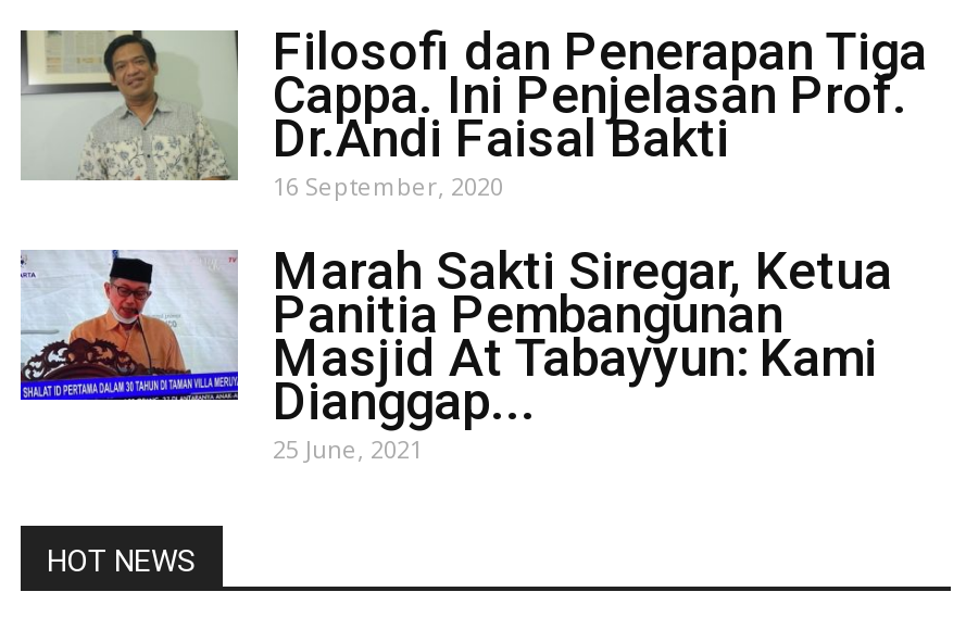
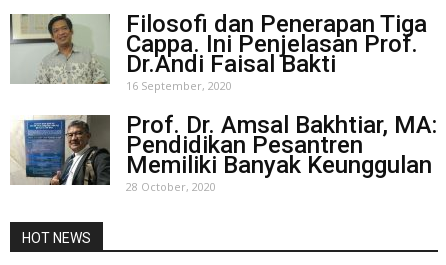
[18,242,892,466] [image] | Marah Sakti Siregar, Ketua | Panitia Pembangunan | Masjid At Tabayyun: Kami | Dianggap... | 25 June, 2021 -> [10,111,437,194] [image] | Prof. Dr. Amsal Bakhtiar, MA: | Pendidikan Pesantren | Memiliki Banyak Keunggulan | 28 October, 2020

